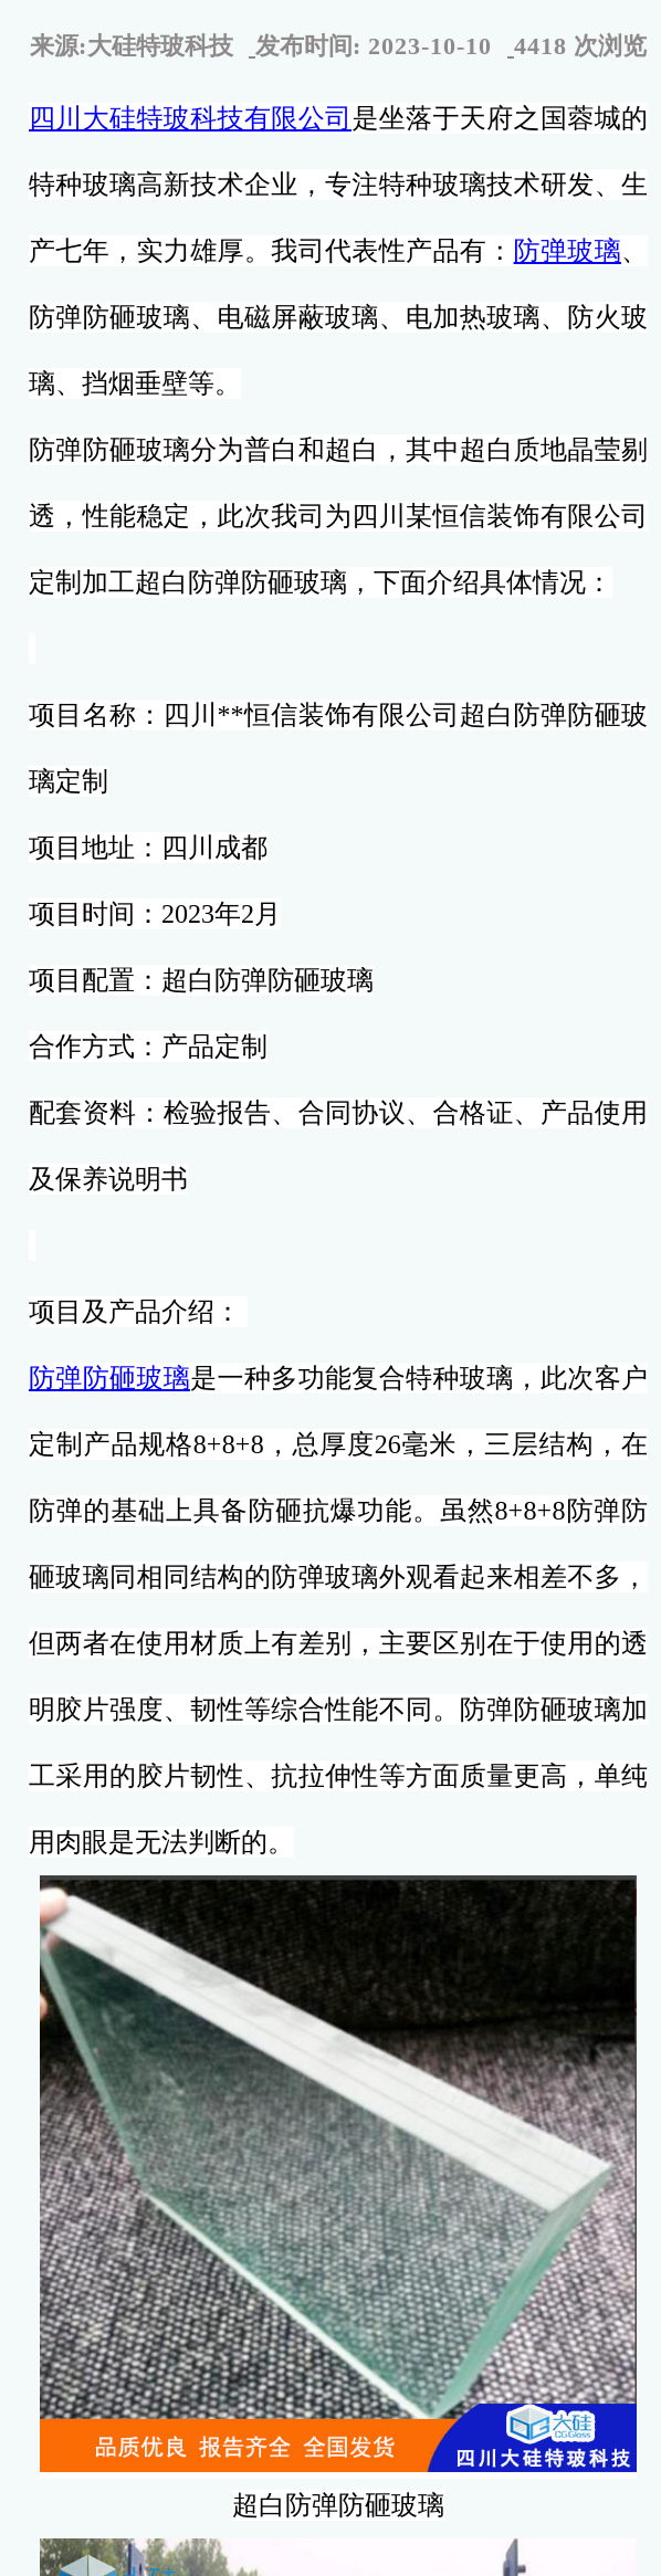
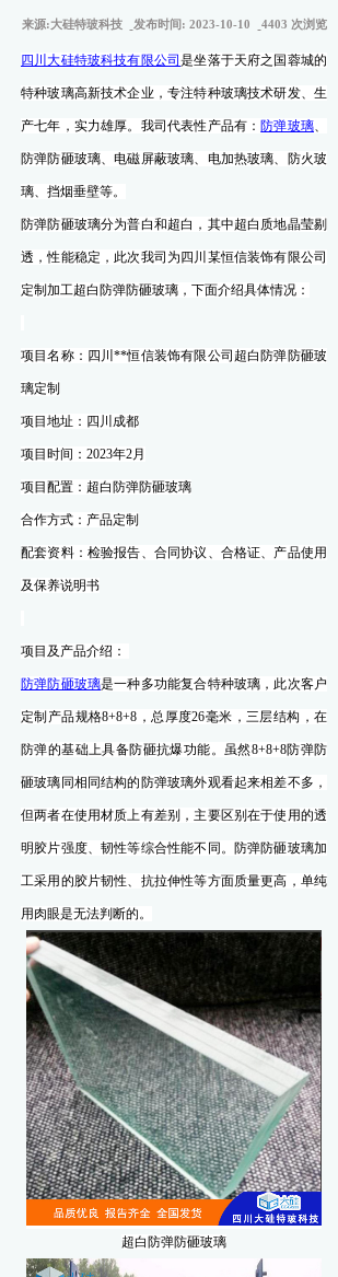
[30,32,647,59] 来源:大硅特玻科技 发布时间: 2023-10-10 4418次浏览 -> [21,18,327,31] 来源:大硅特玻科技 发布时间: 2023-10-10 4403次浏览

